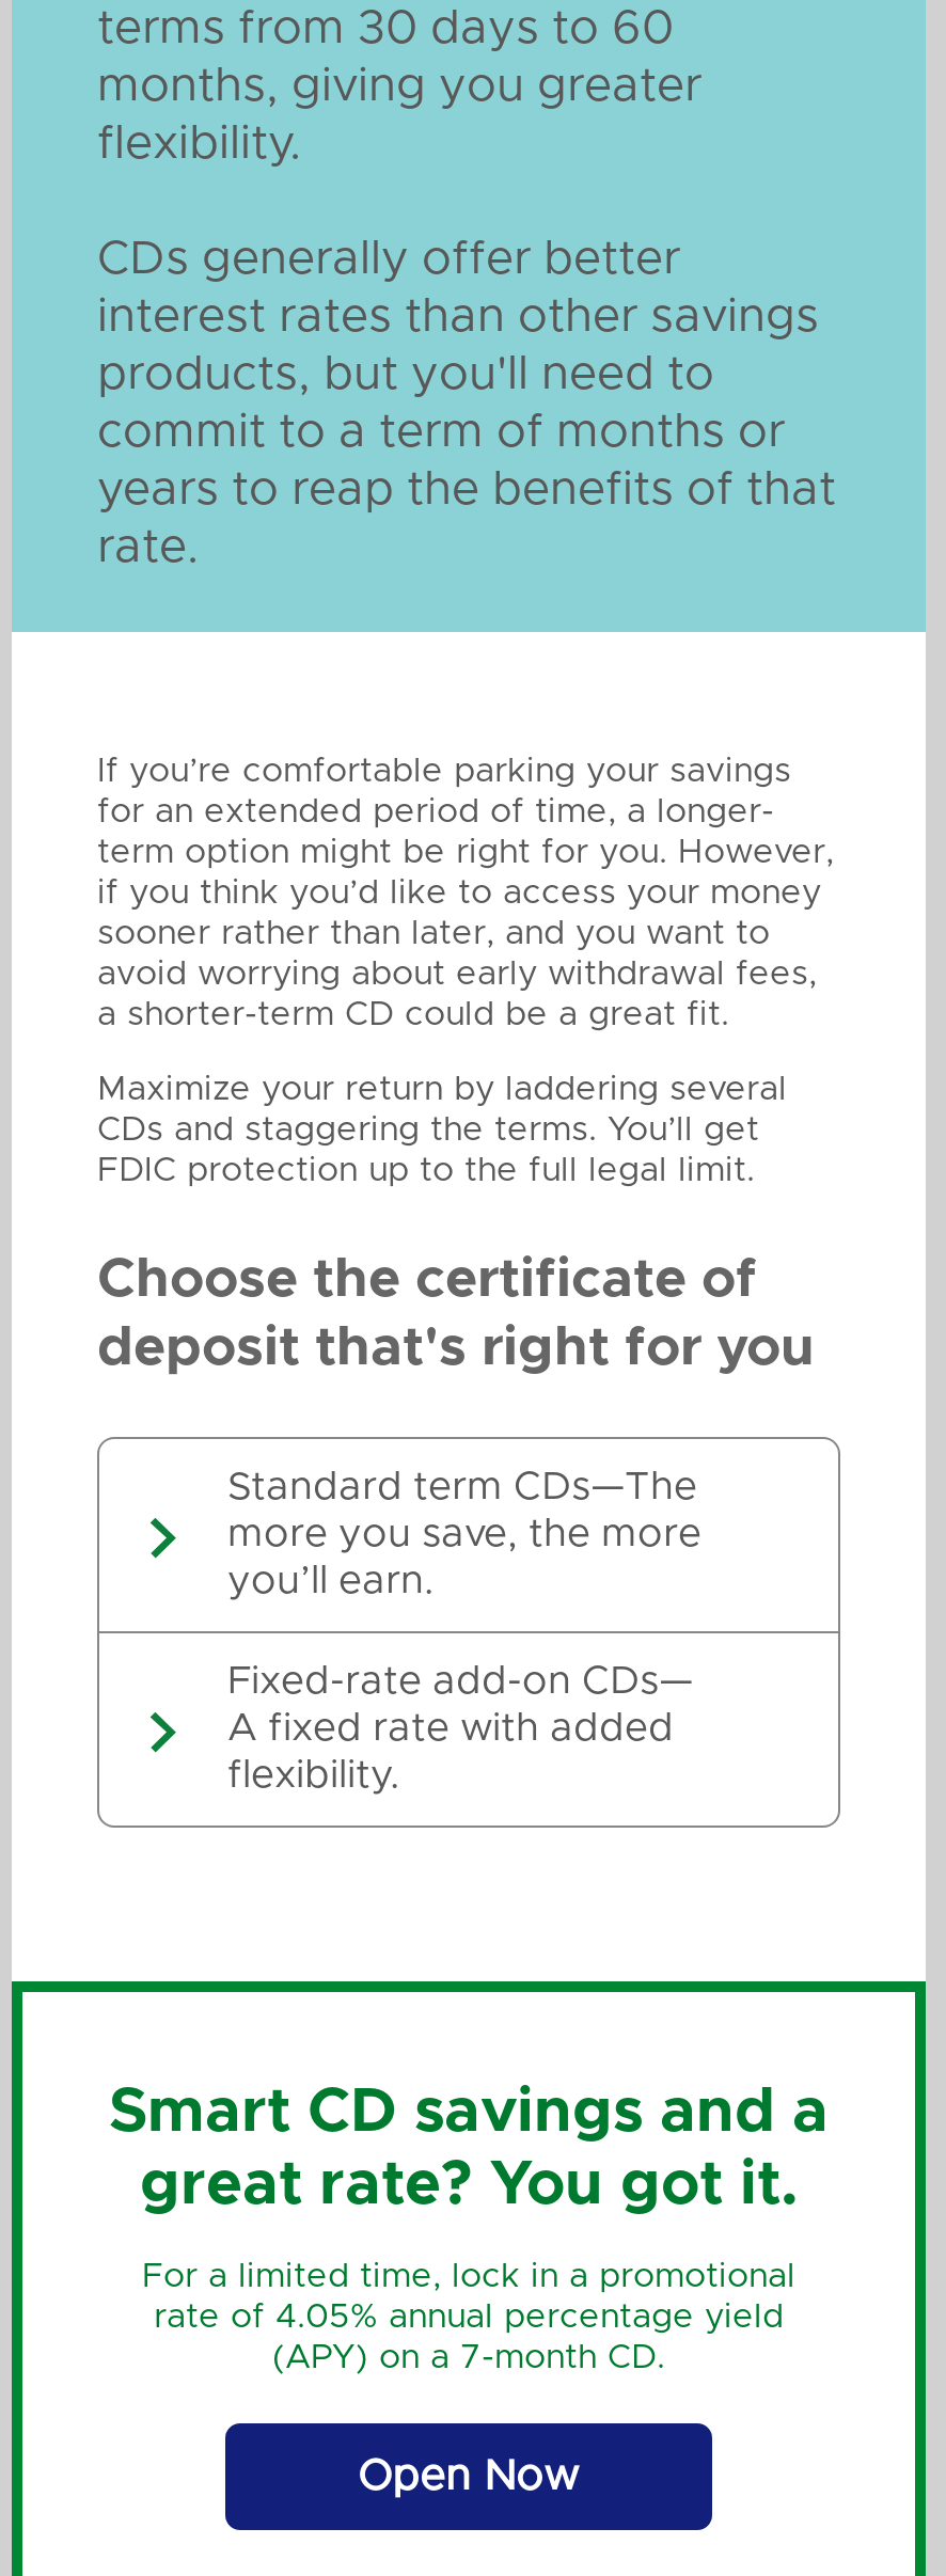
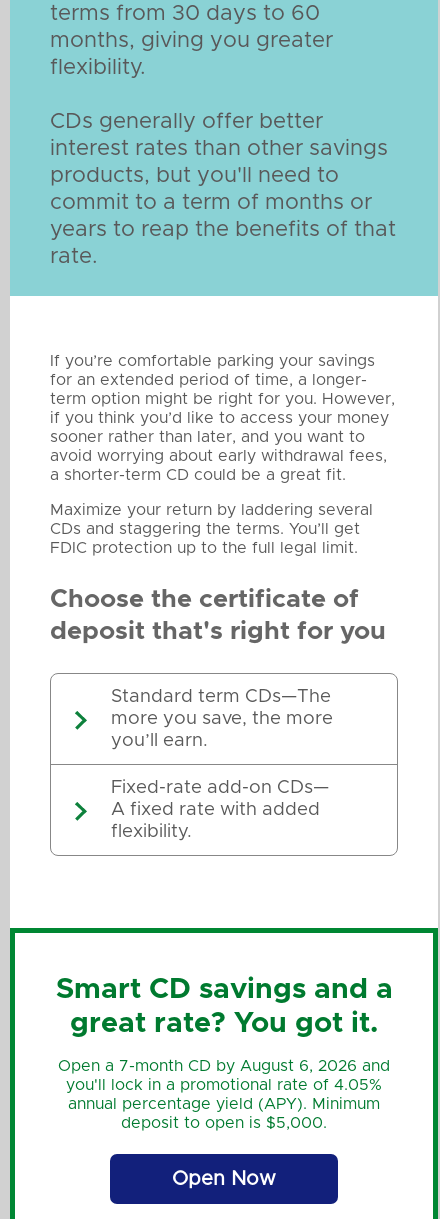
[142,2259,795,2375] For a limited time, lock in a promotional | rate of 4.05% annual percentage yield | (APY) on a 7-month CD. -> [58,1058,390,1131] Open a 7-month CD by August 6, 2026 and | you'll lock in a promotional rate of 4.05% | annual percentage yield (APY). Minimum | deposit to open is $5,000.

